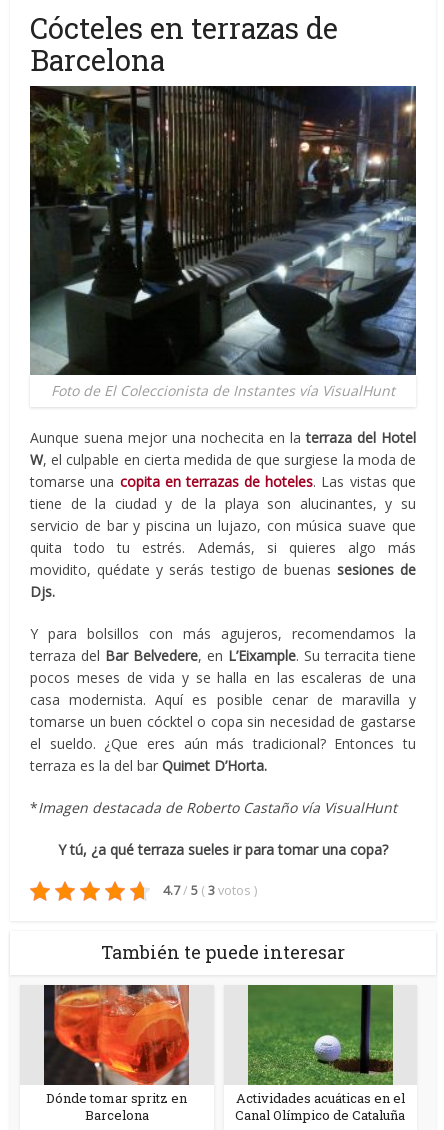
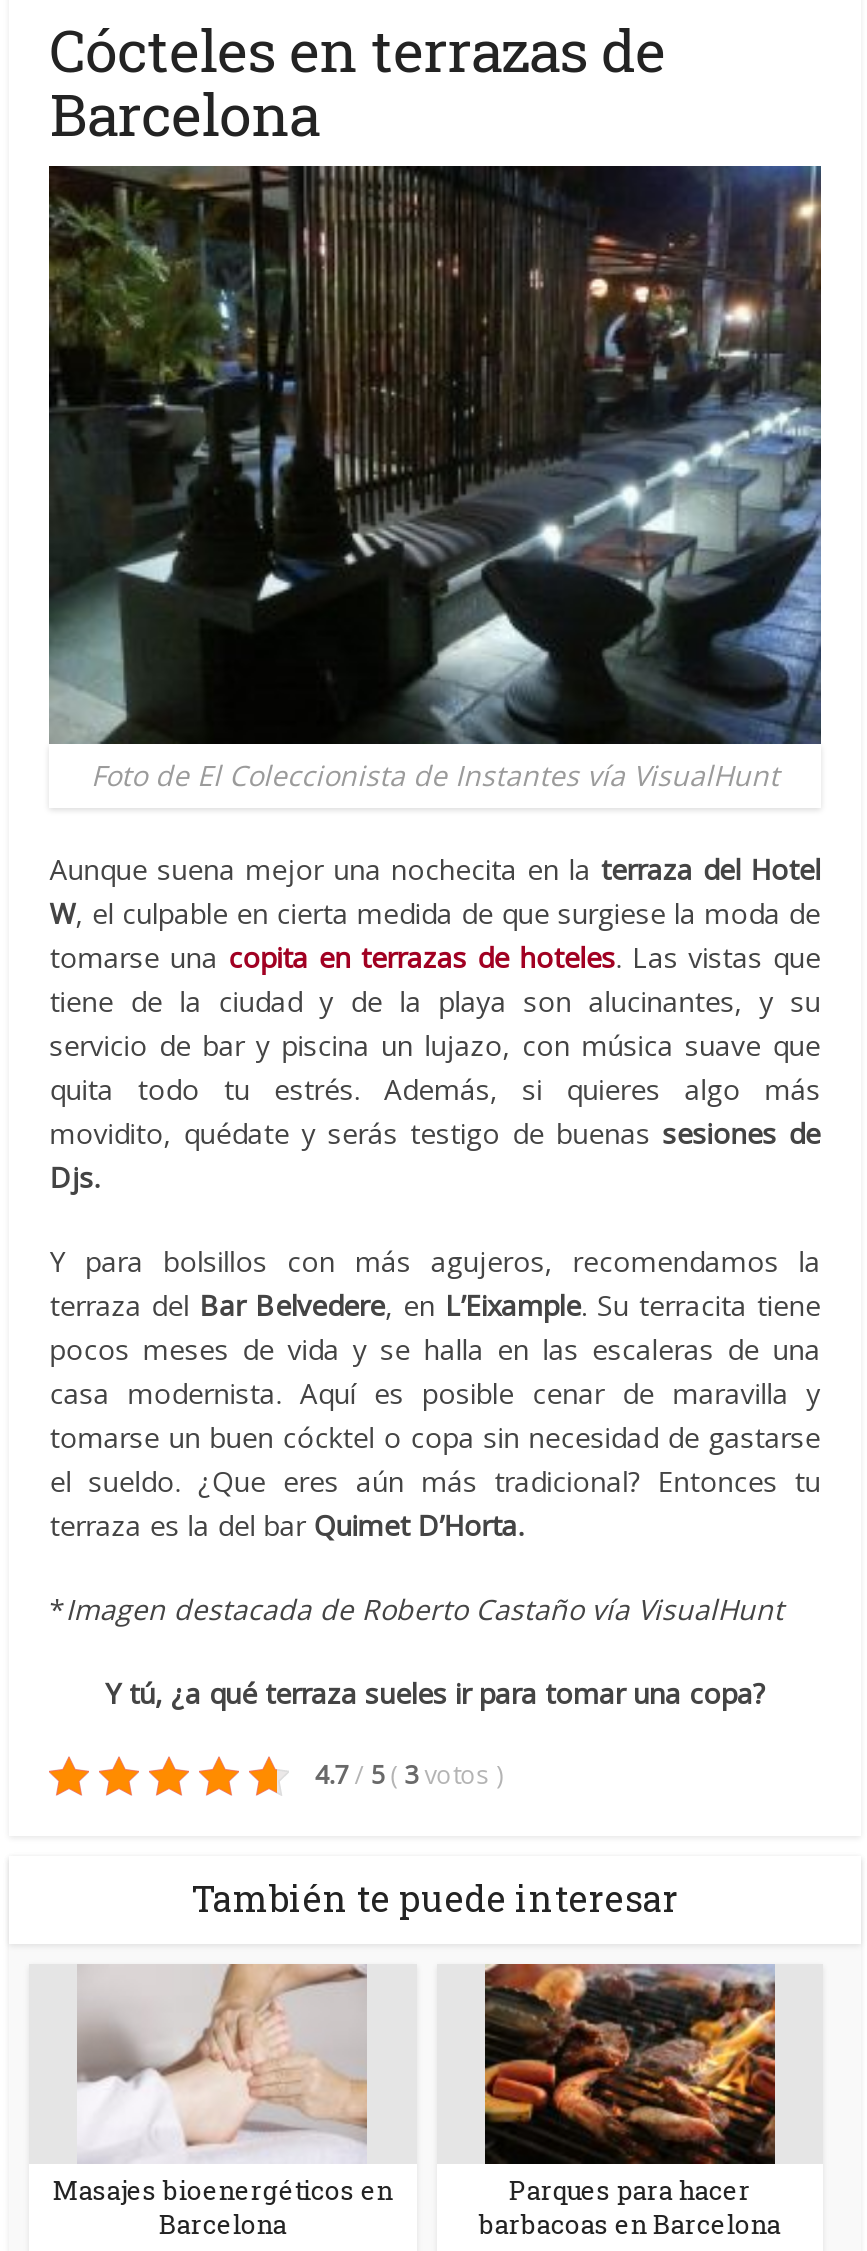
[43,984,190,1107] [image] | Dónde tomar spritz en -> [53,1964,393,2208] [image] | Masajes bioenergéticos en
[235,984,405,1124] [image] | Actividades acuáticas en el | Canal Olímpico de Cataluña -> [479,1962,781,2242] [image] | Parques para hacer | barbacoas en Barcelona

